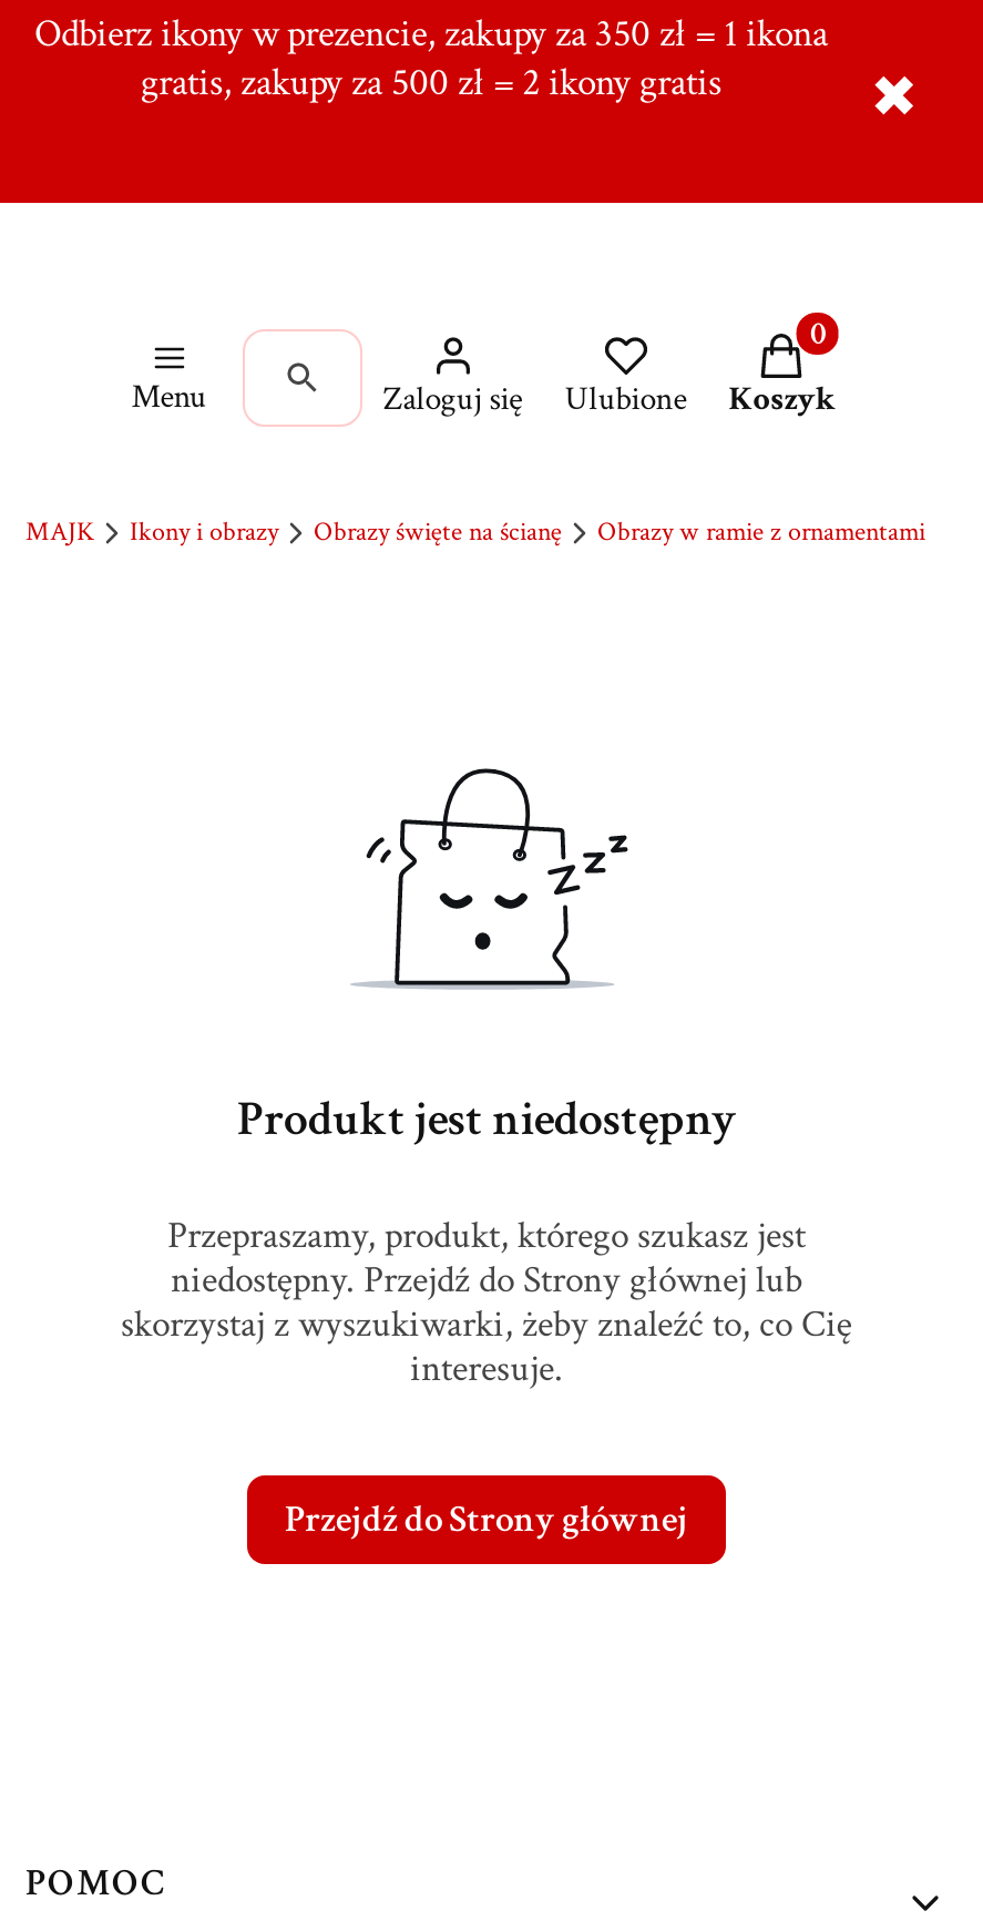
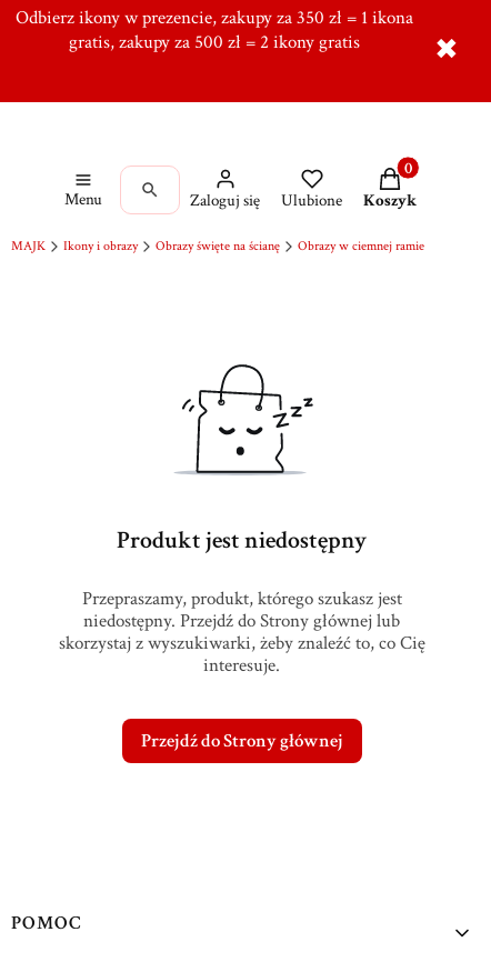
[597,515,925,549] Obrazy w ramie z ornamentami -> [298,238,424,254] Obrazy w ciemnej ramie

